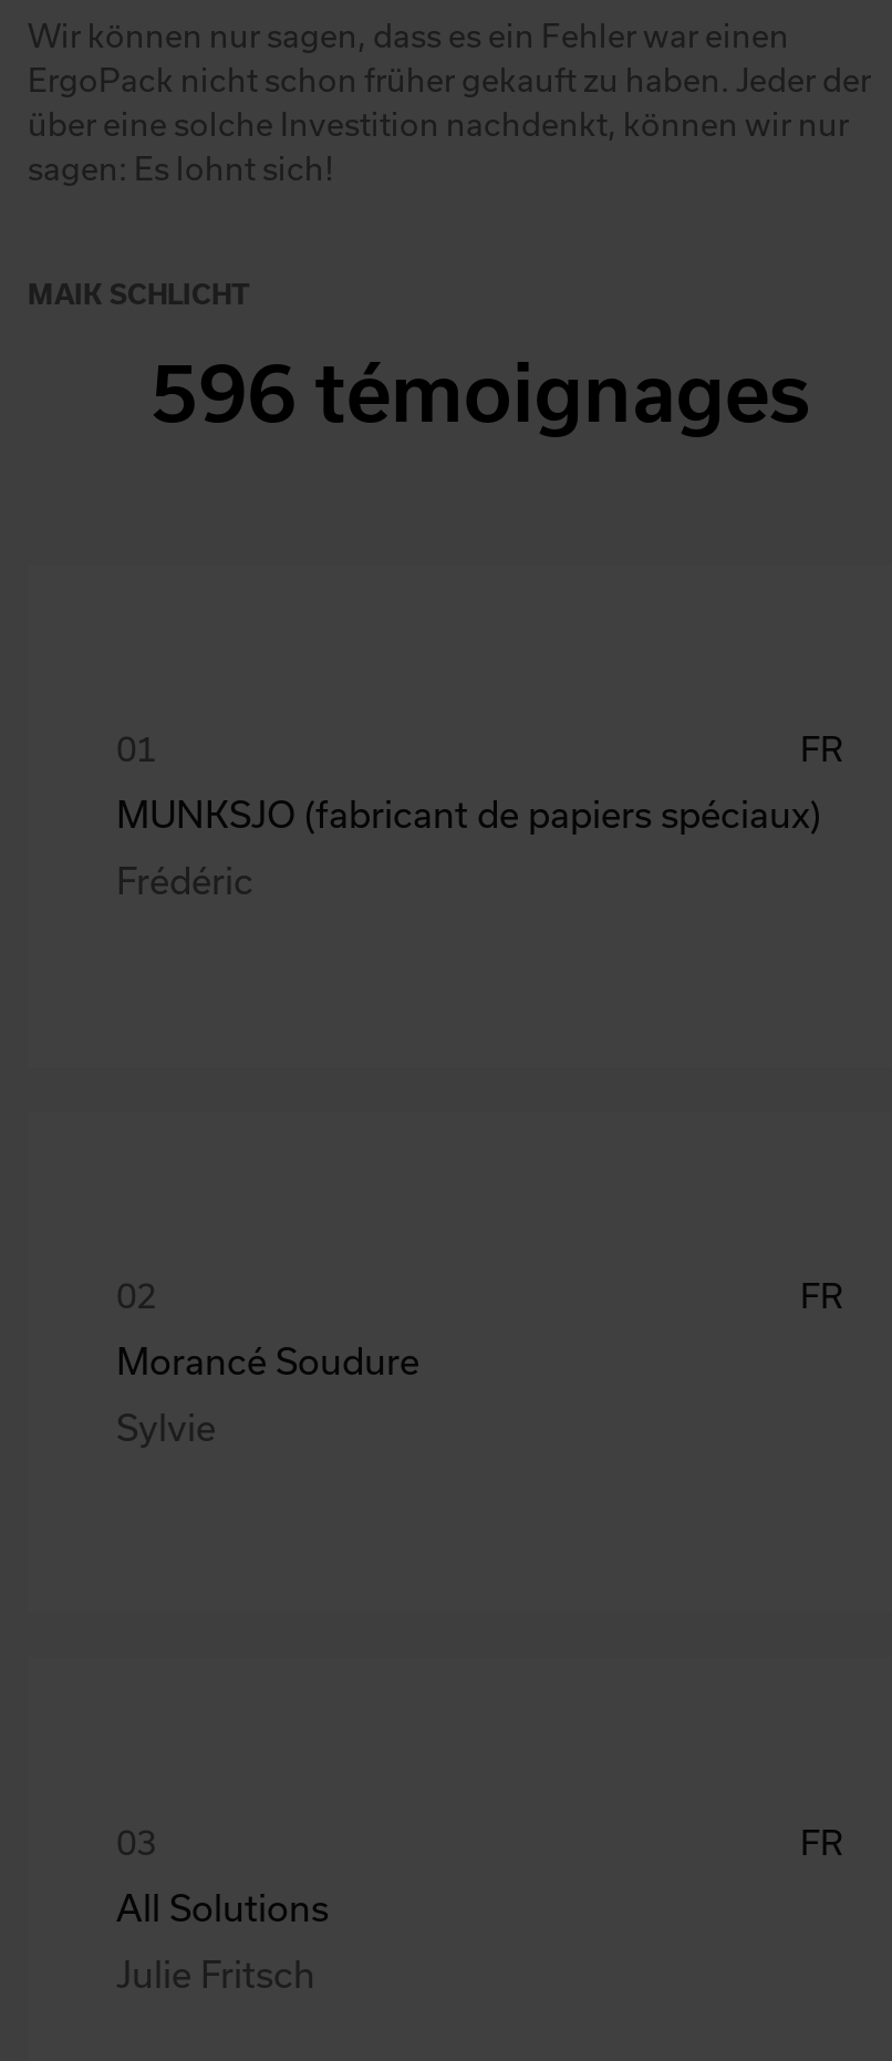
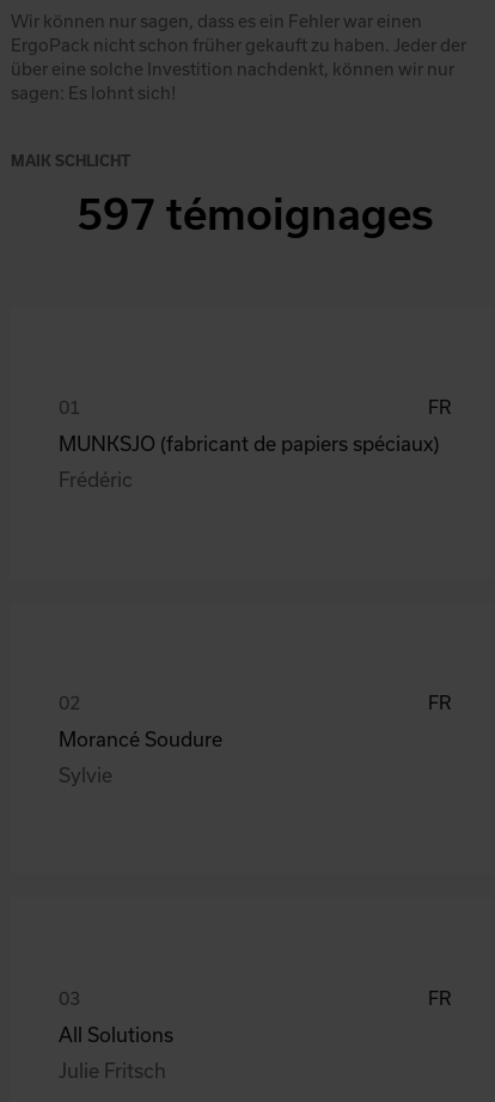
[149,349,809,437] 596 témoignages -> [77,190,433,238] 597 témoignages

